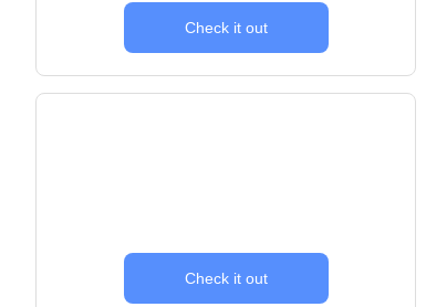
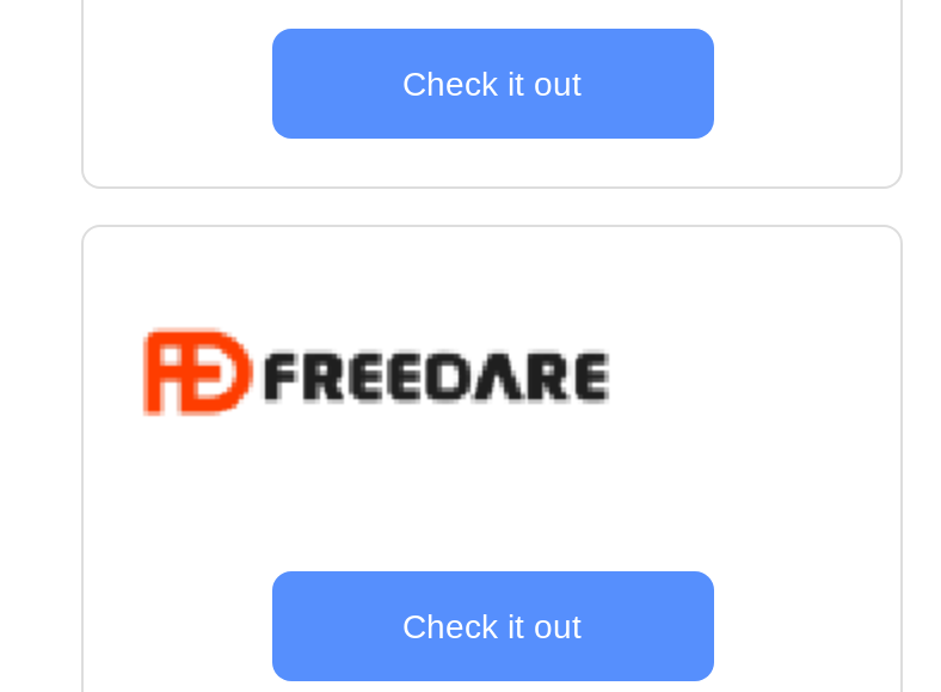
none -> [141,327,611,418] [image]

